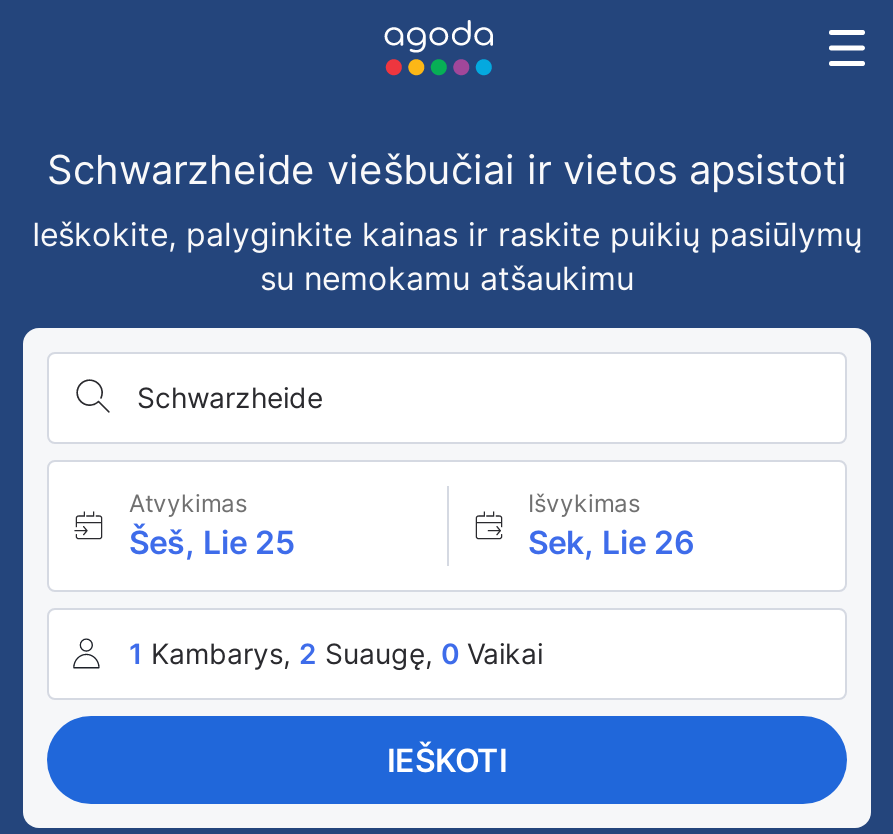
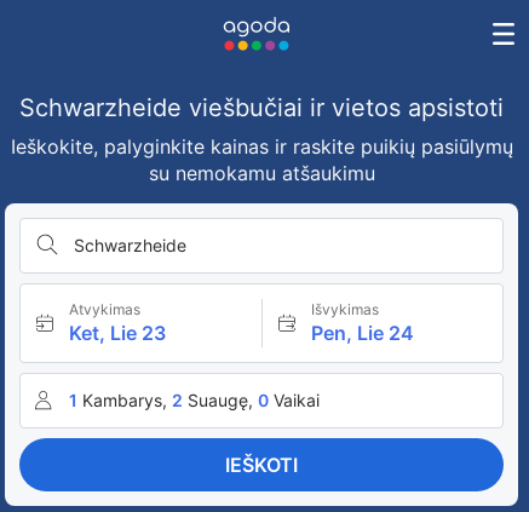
[129,522,295,562] Šeš, Lie 25 -> [69,321,166,345] Ket, Lie 23
[528,522,694,562] Sek, Lie 26 -> [310,321,413,345] Pen, Lie 24

